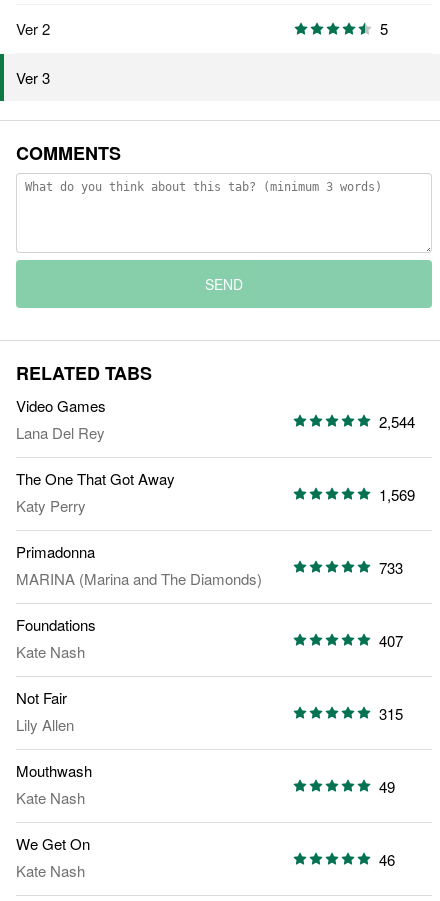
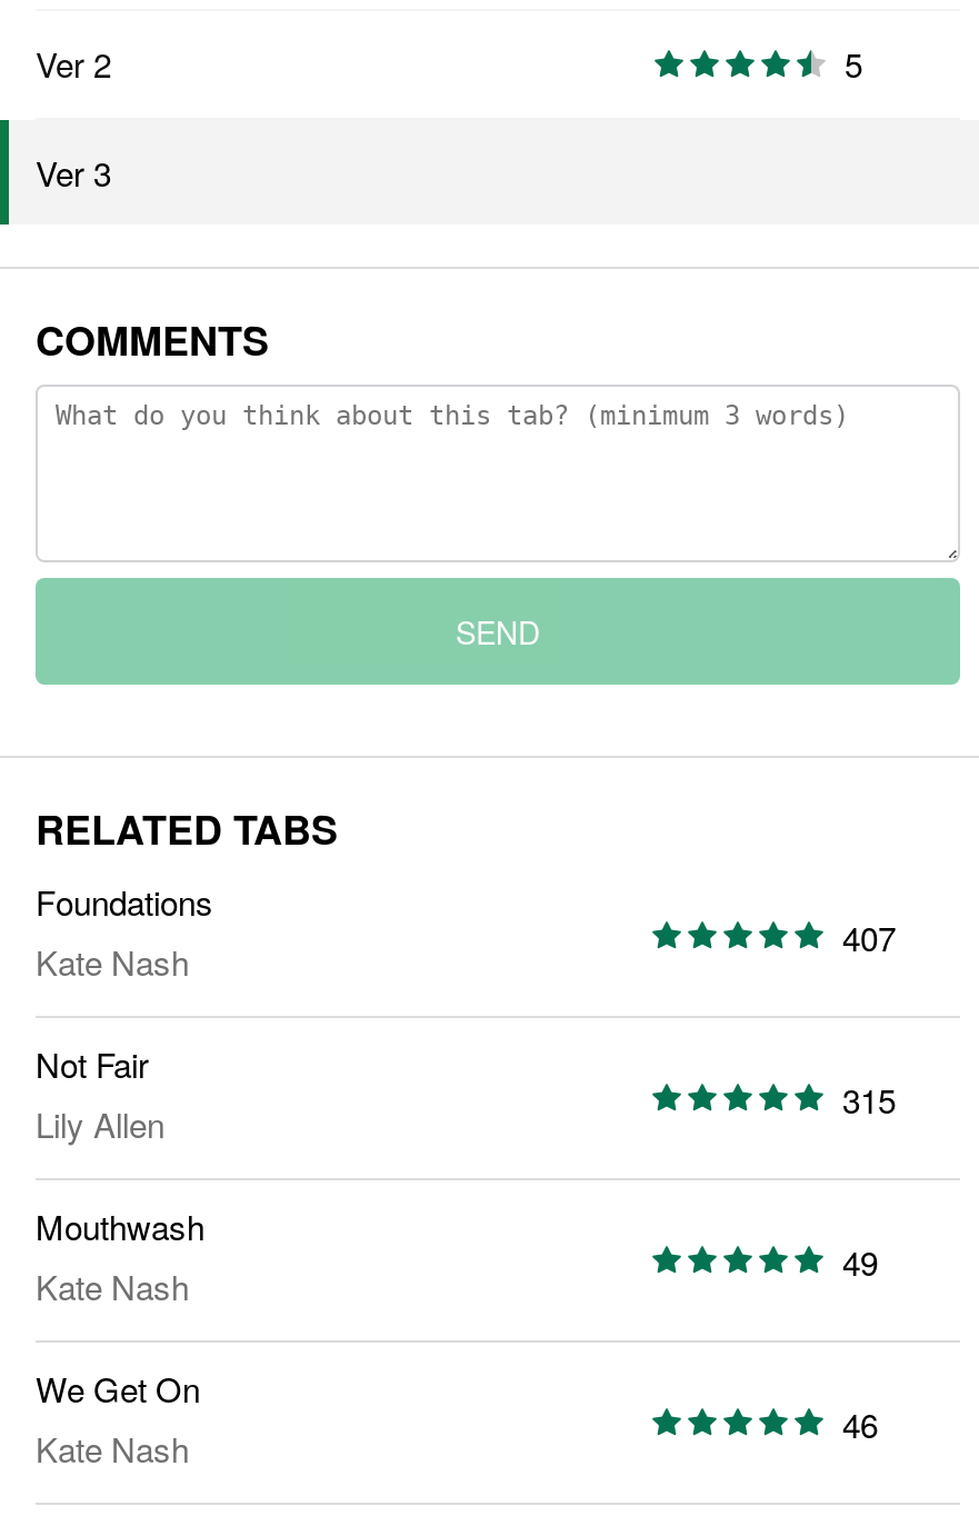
[16,395,106,443] Video Games | Lana Del Rey -> none
[16,411,415,516] 2,544 | The One That Got Away | Katy Perry -> none
[16,484,415,589] 1,569 | Primadonna | MARINA (Marina and The Diamonds) -> none
[379,557,403,578] 733 -> none

